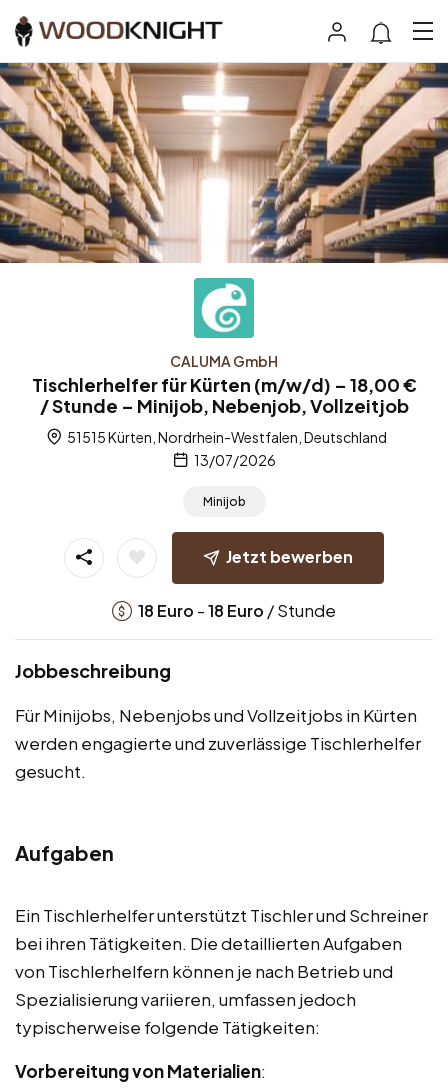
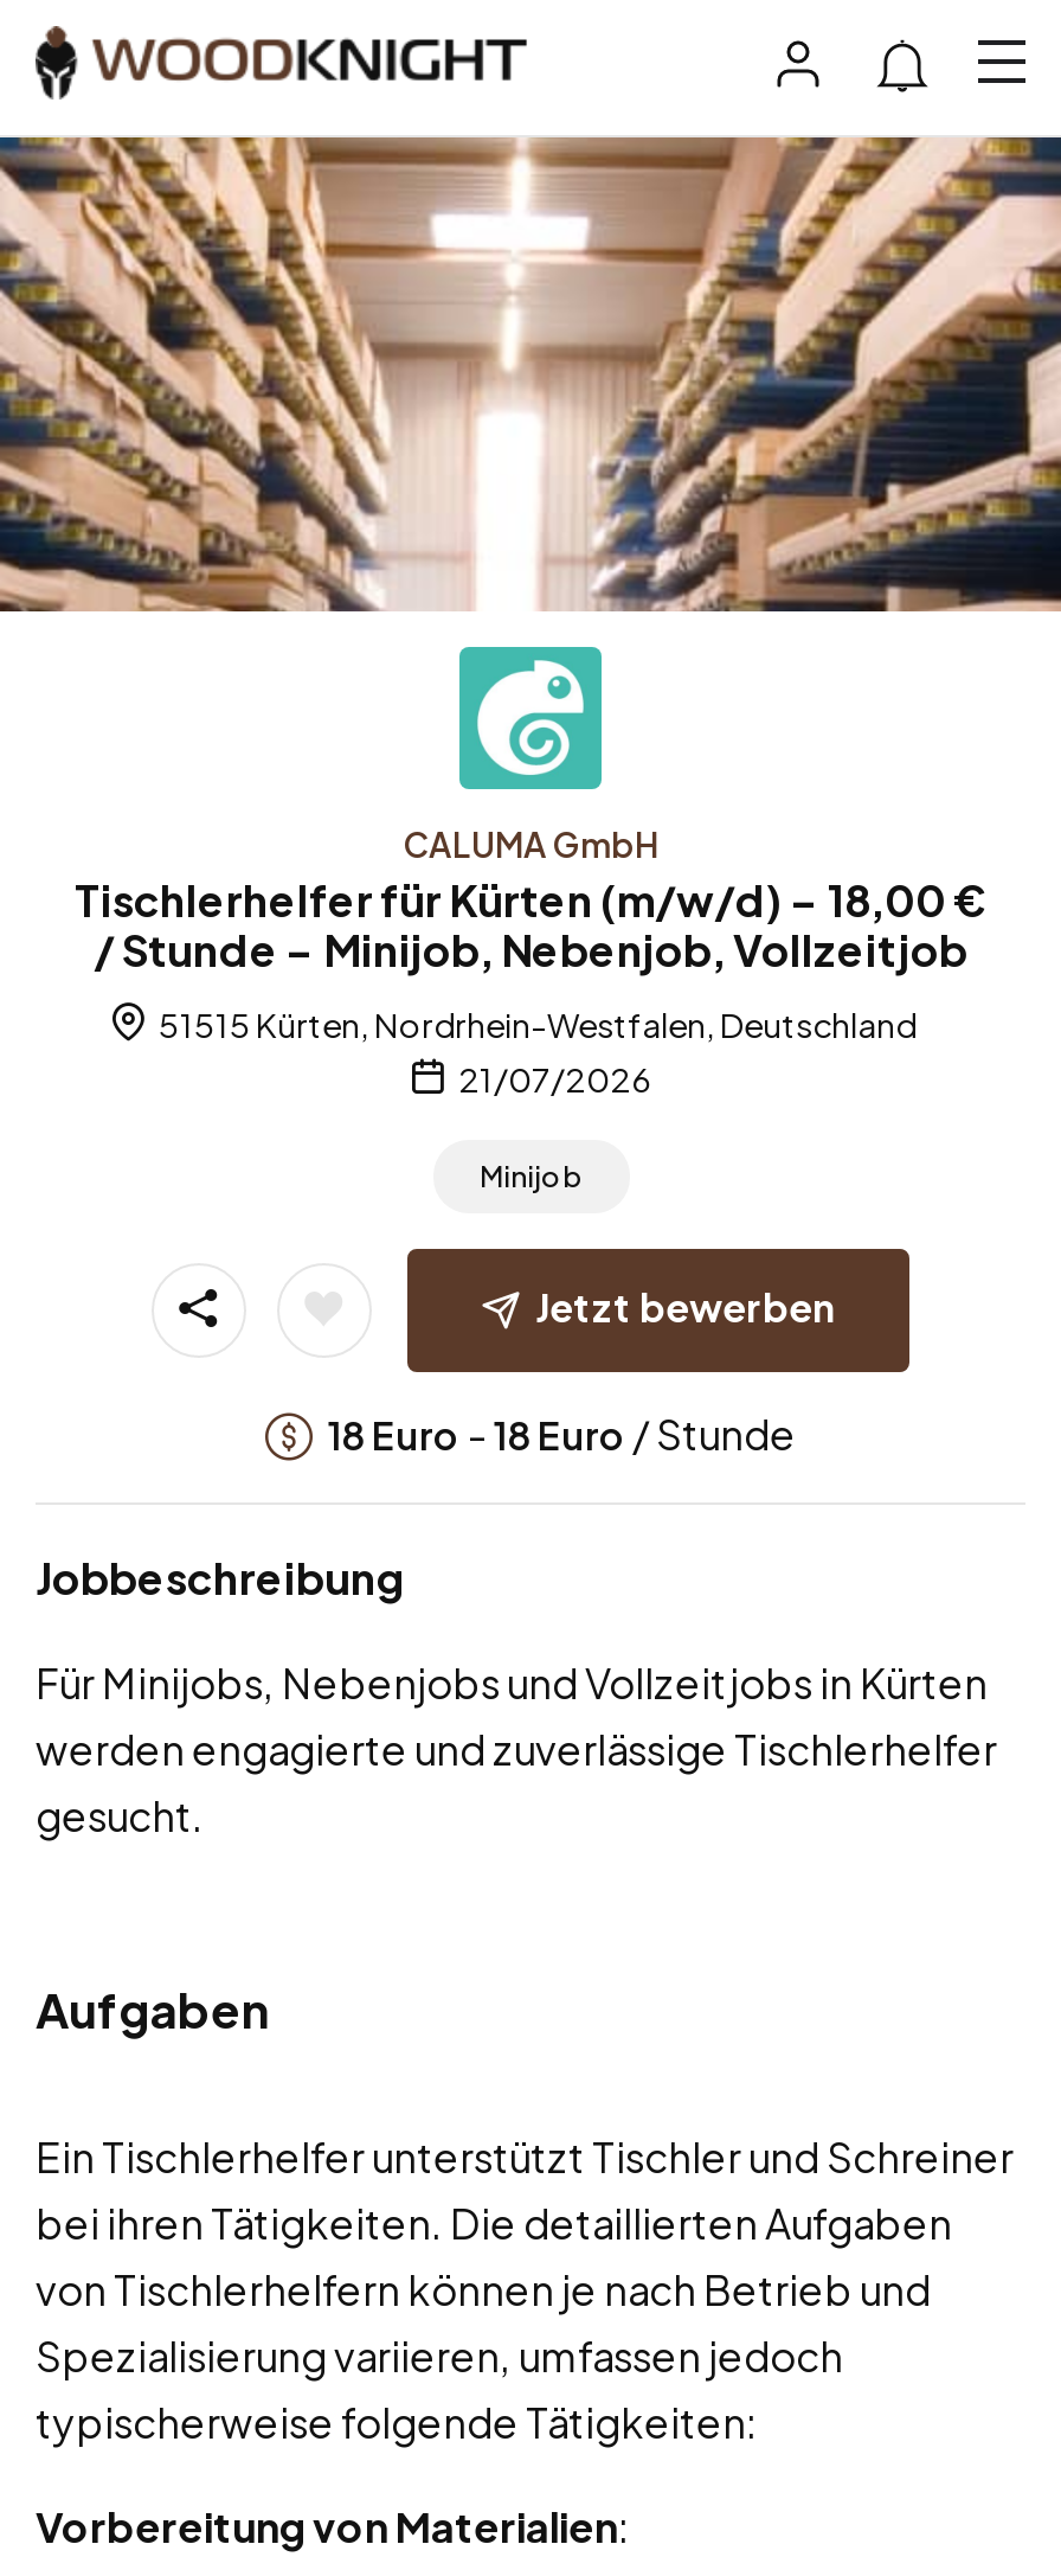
[191,451,275,469] 13/07/2026 -> [454,1058,652,1100] 21/07/2026

